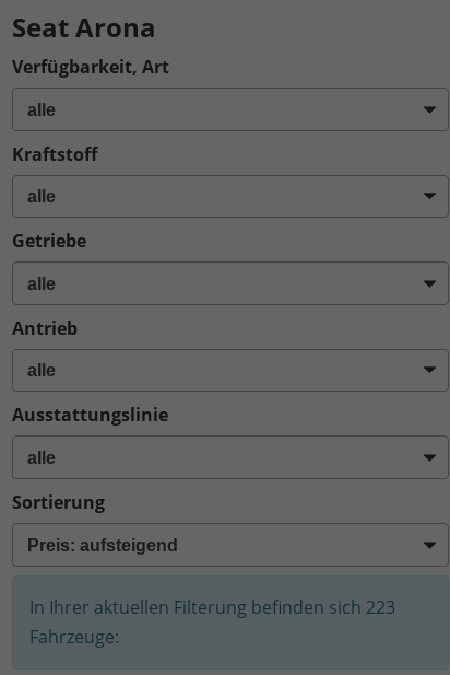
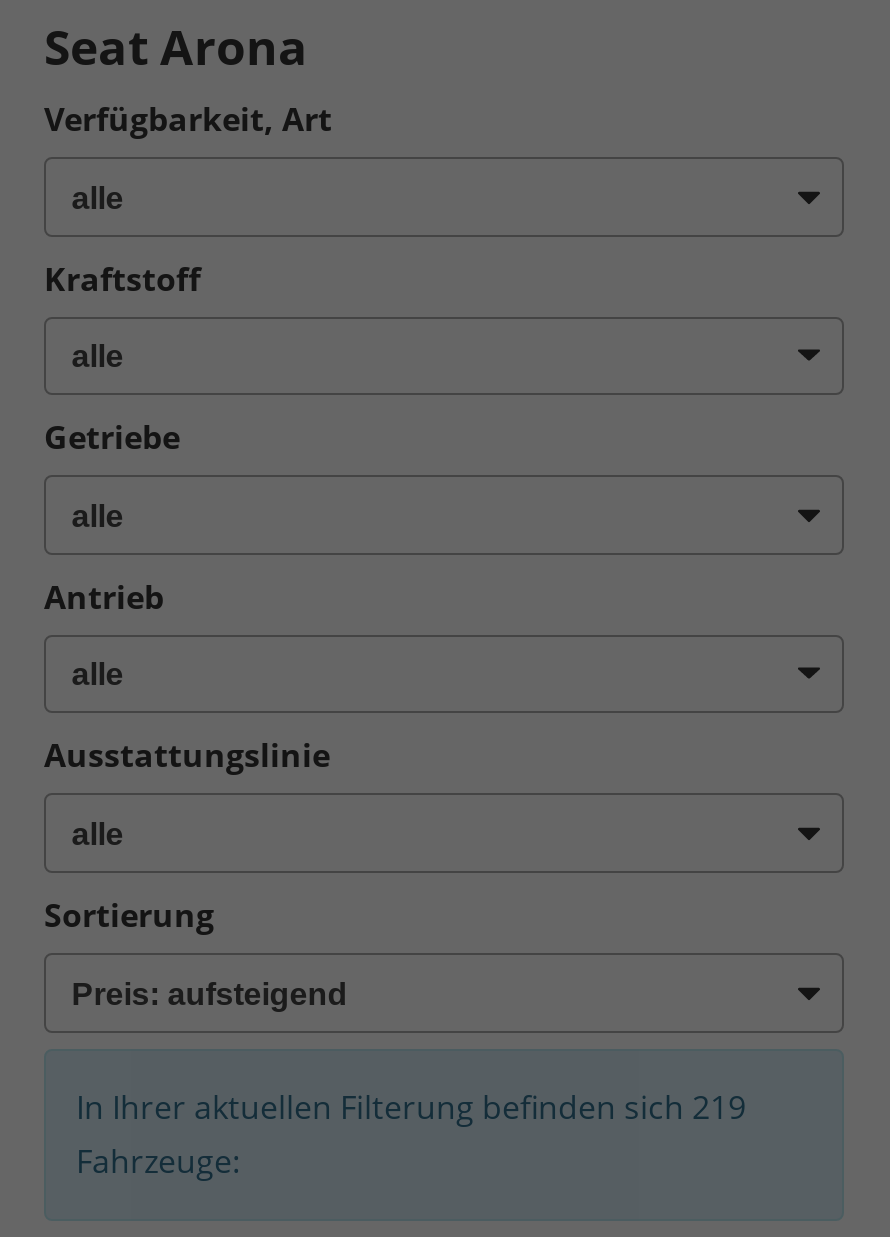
[29,595,395,619] In Ihrer aktuellen Filterung befinden sich 223 -> [76,1084,746,1128] In Ihrer aktuellen Filterung befinden sich 219

